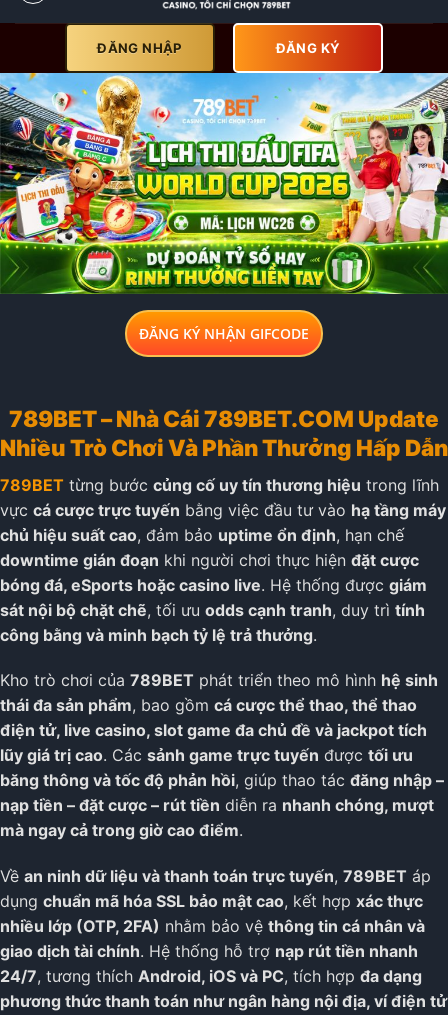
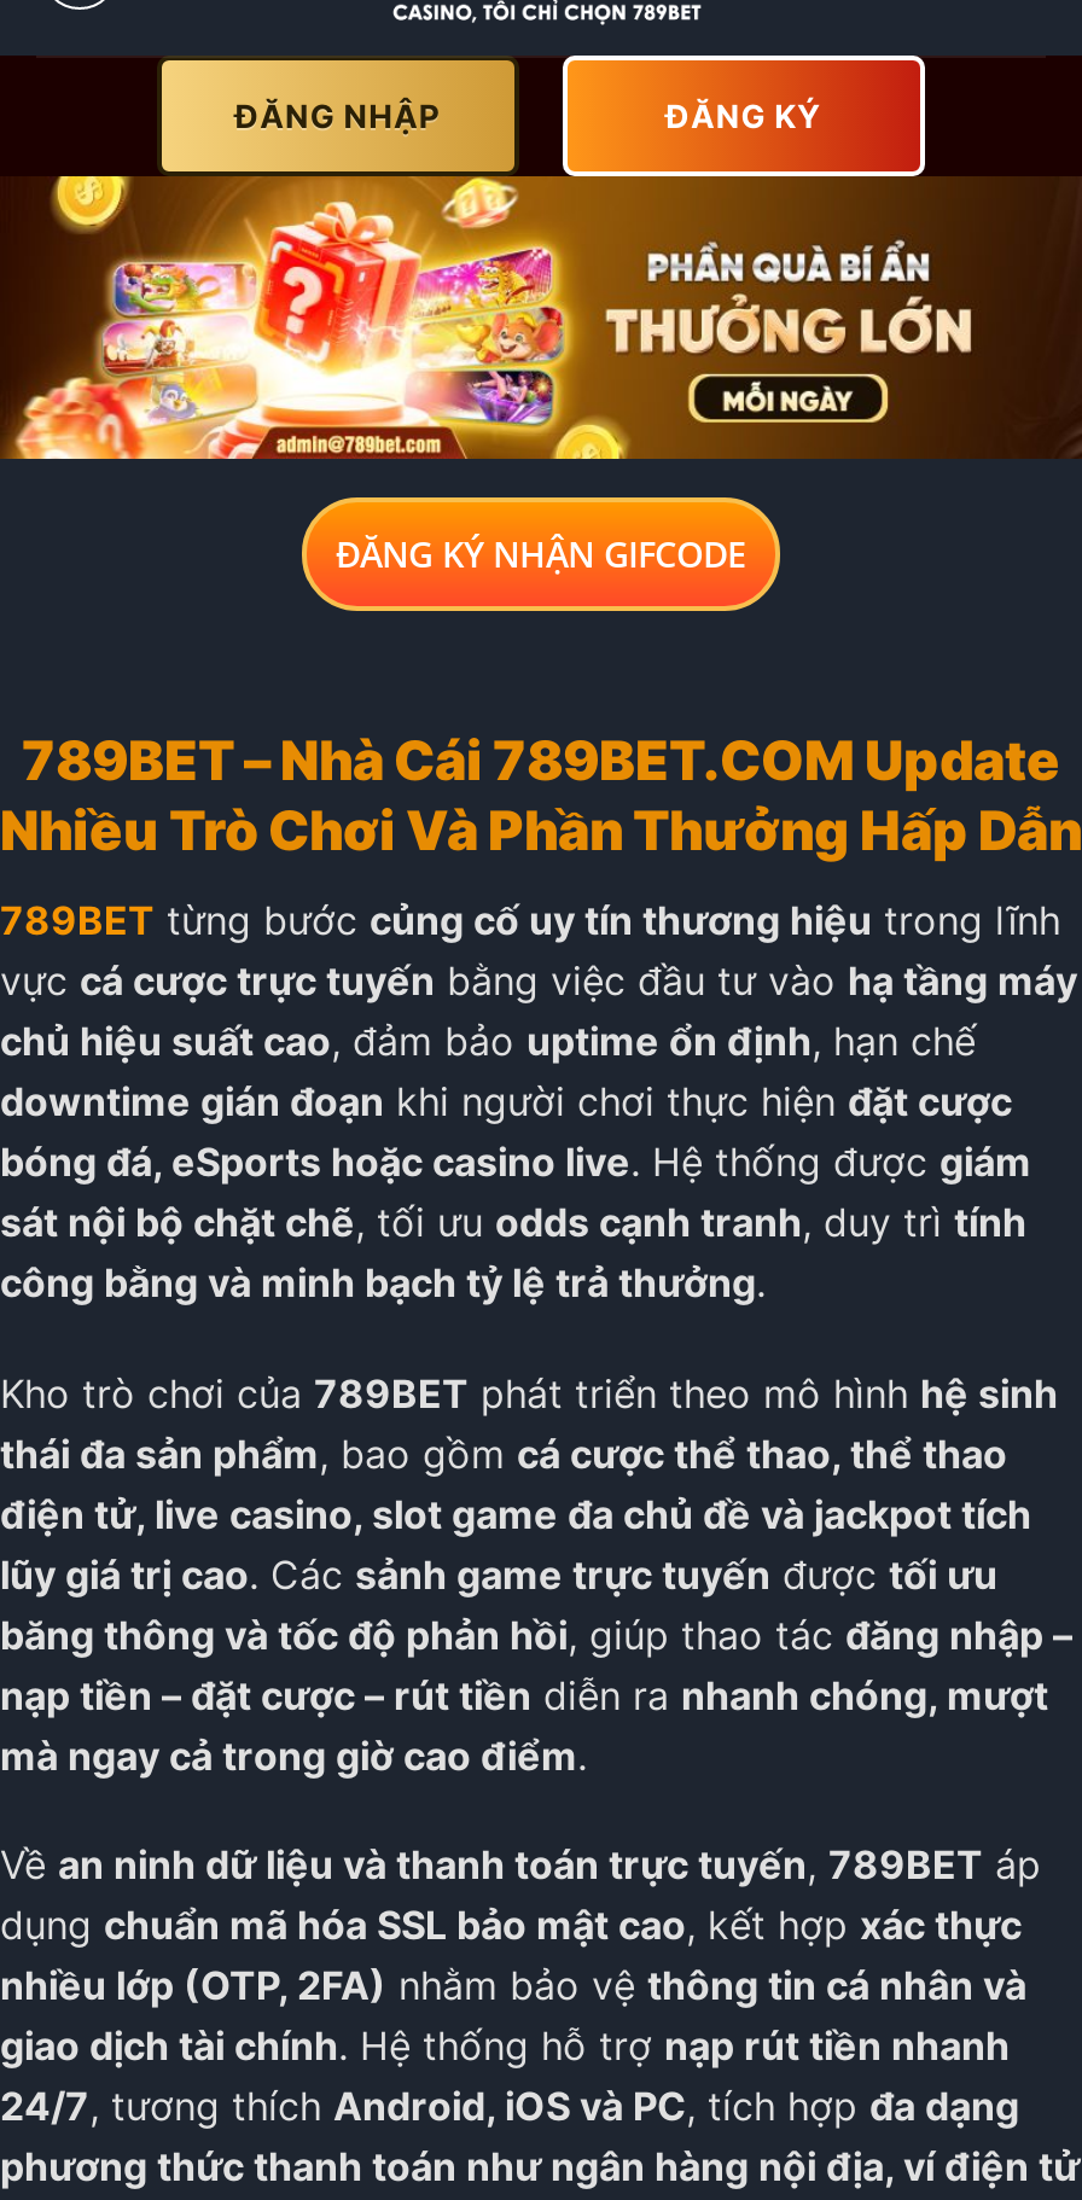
[3,72,445,295] [image] -> [7,174,1075,461] [image]

